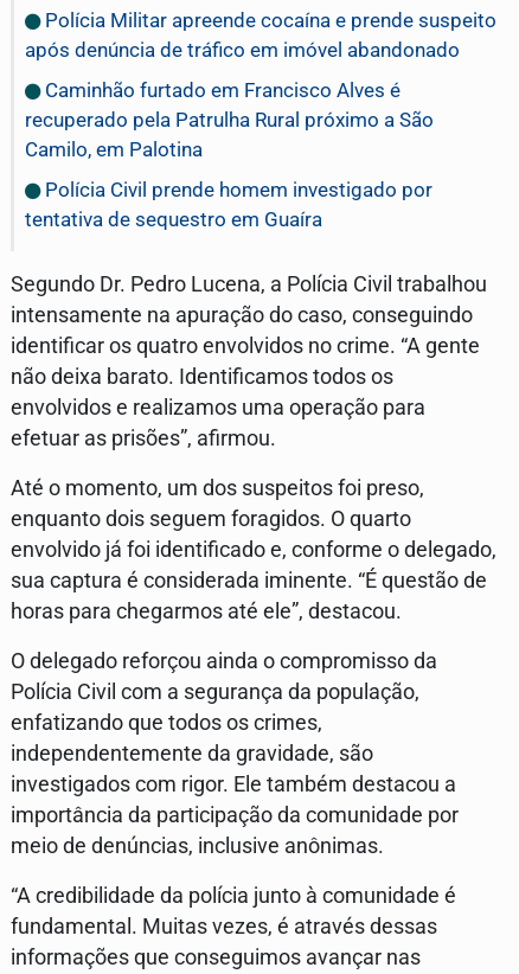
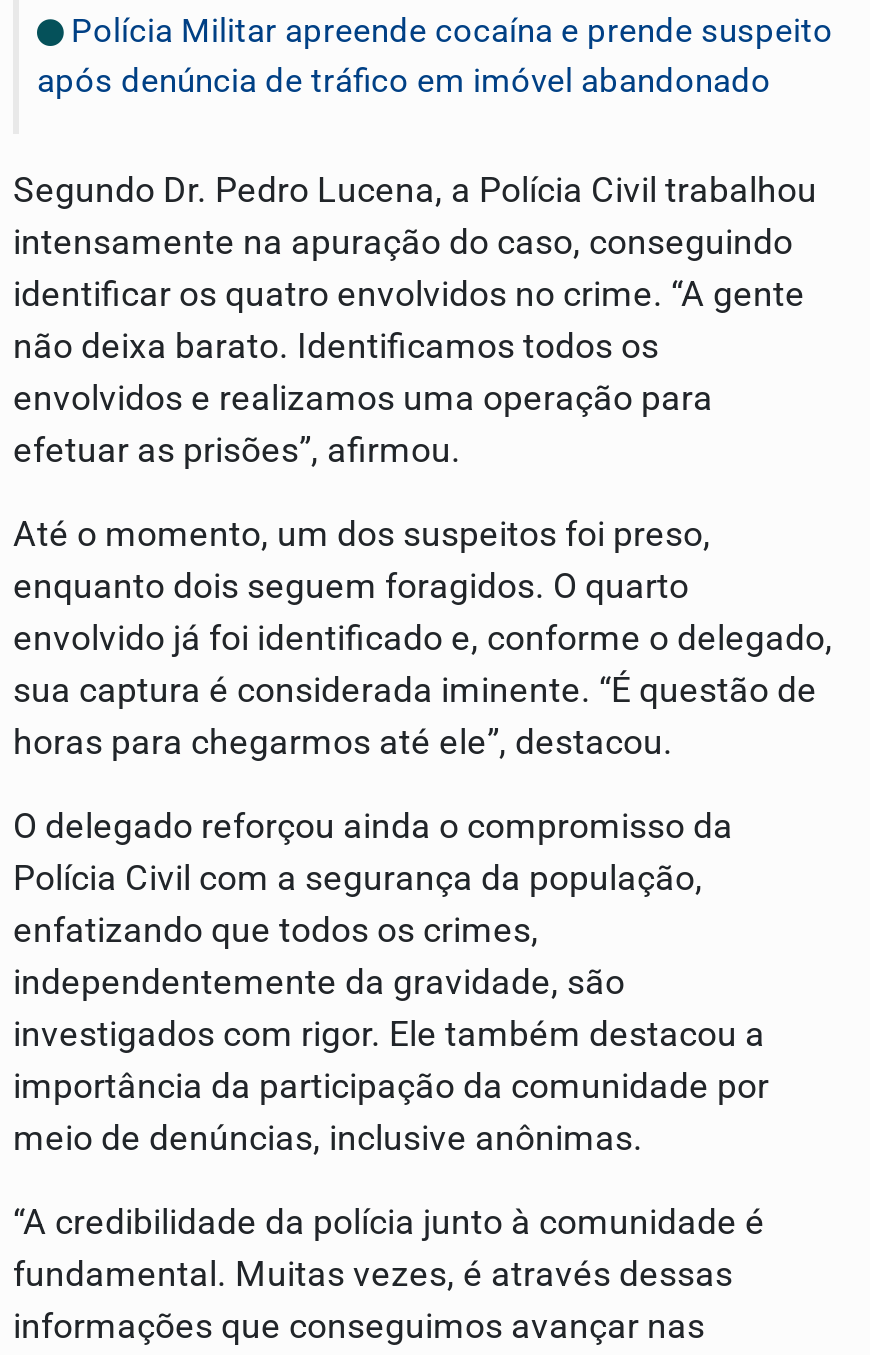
[25,78,434,231] Caminhão furtado em Francisco Alves é | recuperado pela Patrulha Rural próximo a São | Camilo, em Palotina | Polícia Civil prende homem investigado por | tentativa de sequestro em Guaíra -> none

